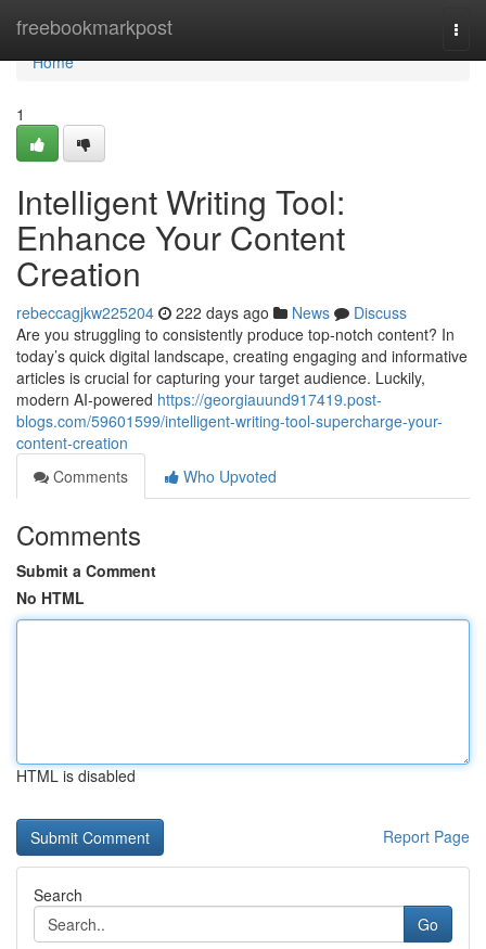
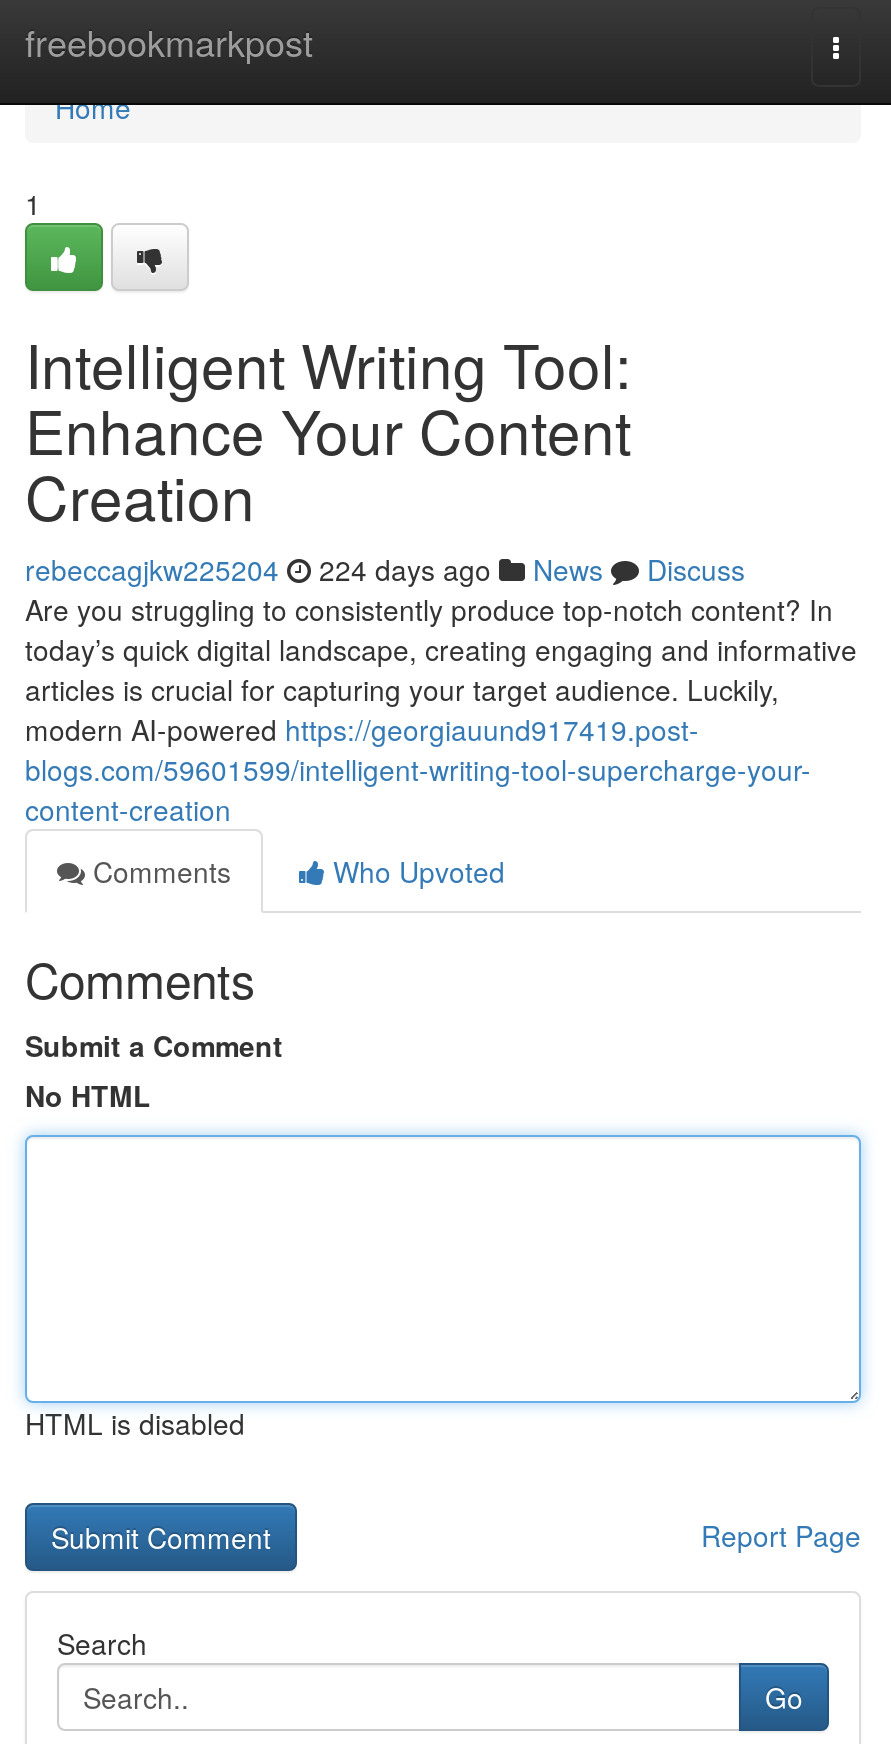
[16,302,407,323] rebeccagjkw225204 222 days ago News Discuss -> [25,549,745,589] rebeccagjkw225204 224 days ago News Discuss

